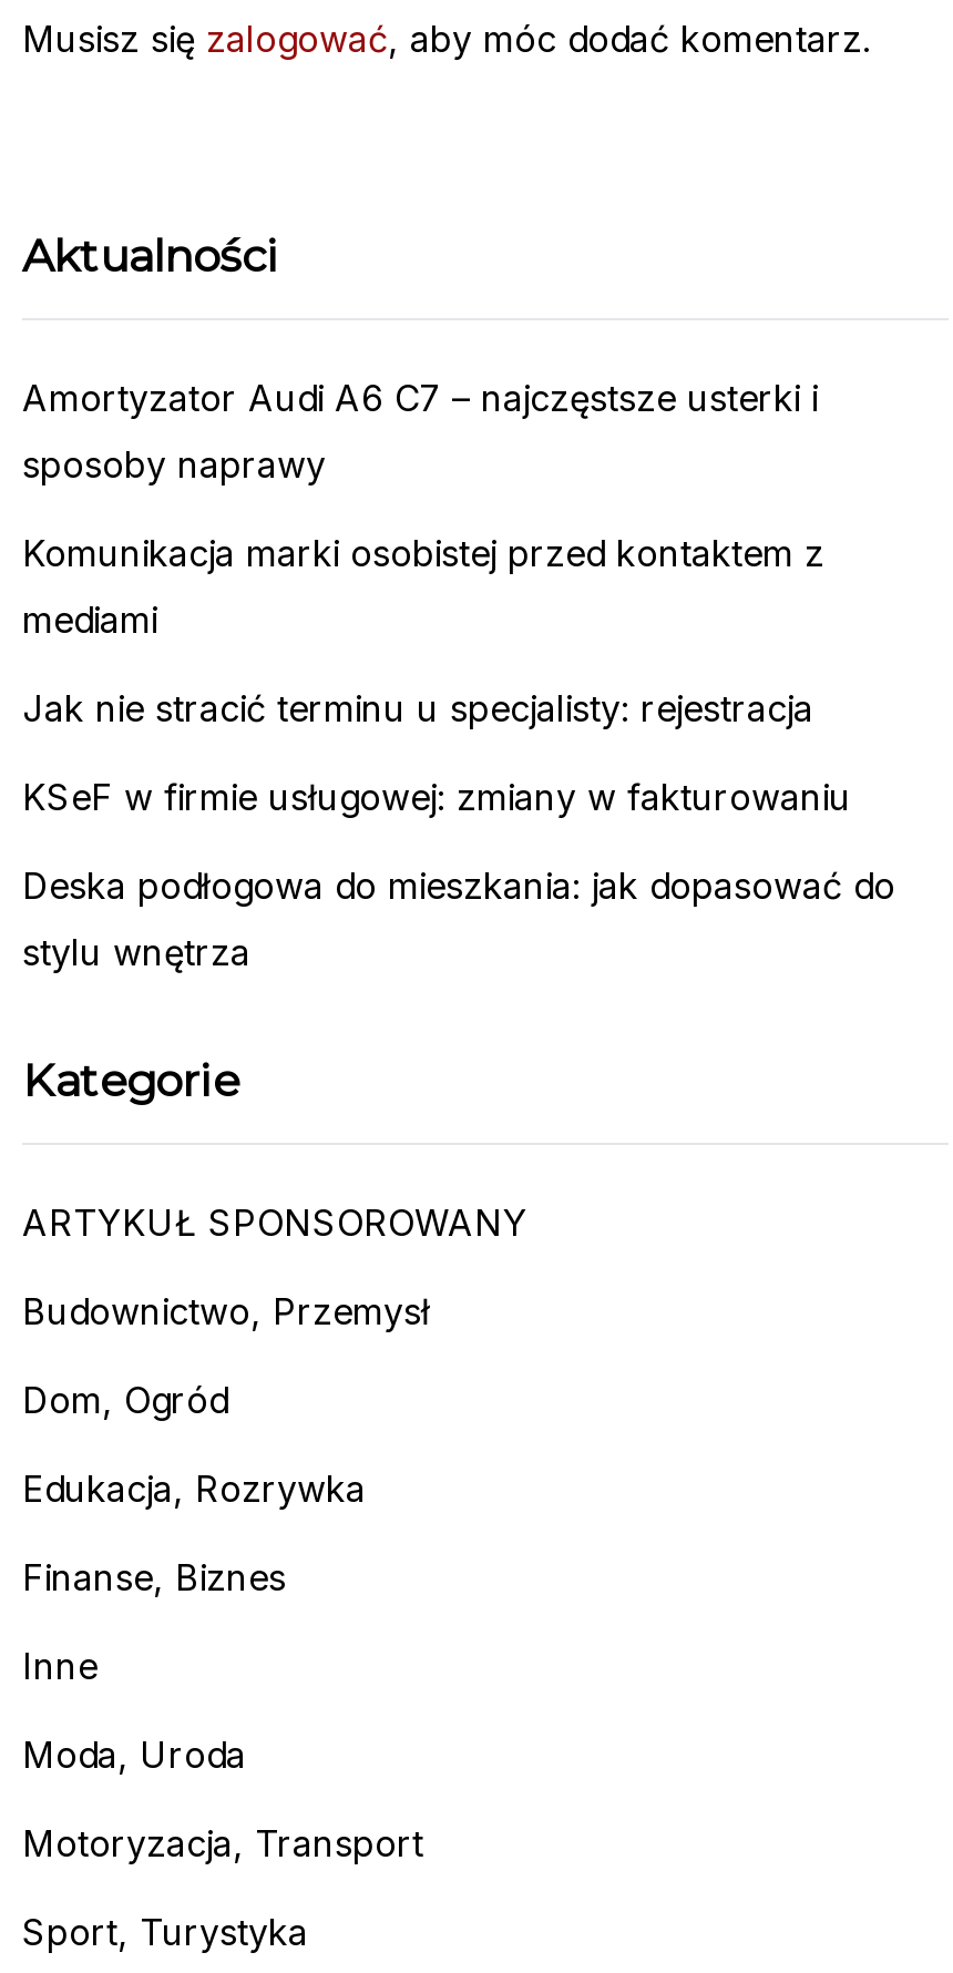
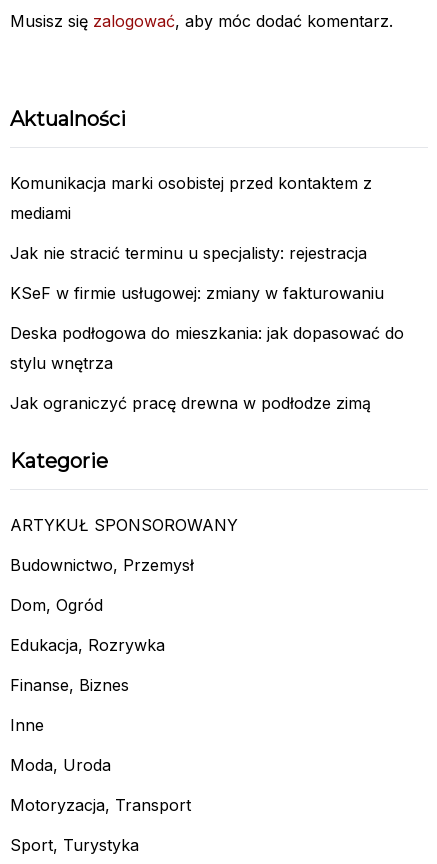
[22,376,818,487] Amortyzator Audi A6 C7 – najczęstsze usterki i | sposoby naprawy -> none
moved [22,531,895,974] -> [10,173,404,373]: Komunikacja marki osobistej przed kontaktem z | mediami | Jak nie stracić terminu u specjalisty: rejestracja | KSeF w firmie usługowej: zmiany w fakturowaniu | Deska podłogowa do mieszkania: jak dopasować do | stylu wnętrza
none -> [10,393,371,413] Jak ograniczyć pracę drewna w podłodze zimą

